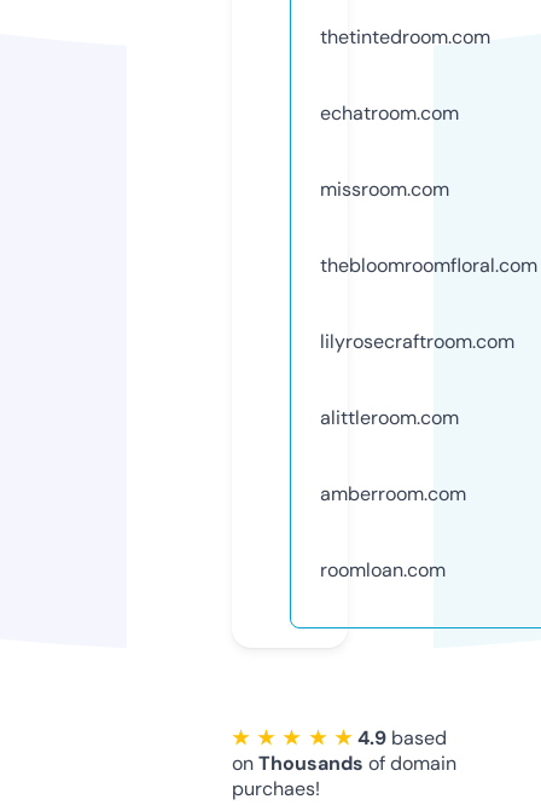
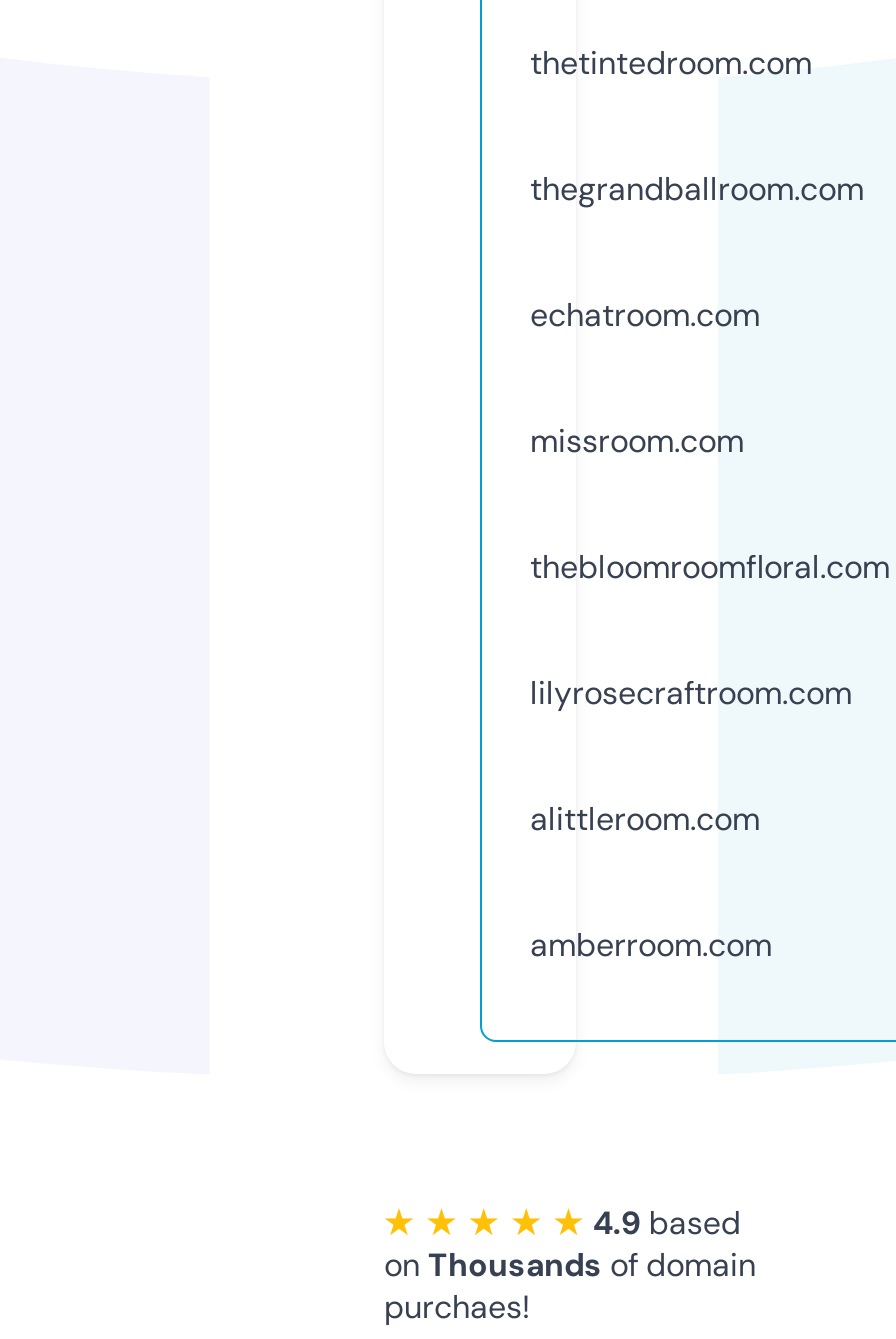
none -> [530,168,864,210] thegrandballroom.com
moved [320,100,537,506] -> [530,294,890,966]: echatroom.com | missroom.com | thebloomroomfloral.com | lilyrosecraftroom.com | alittleroom.com | amberroom.com
[320,557,446,582] roomloan.com -> none

